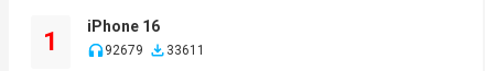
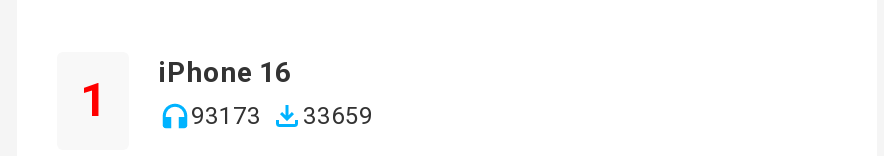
[105,42,143,58] 92679 -> [191,102,261,130] 93173
[166,42,205,58] 33611 -> [303,102,373,130] 33659

